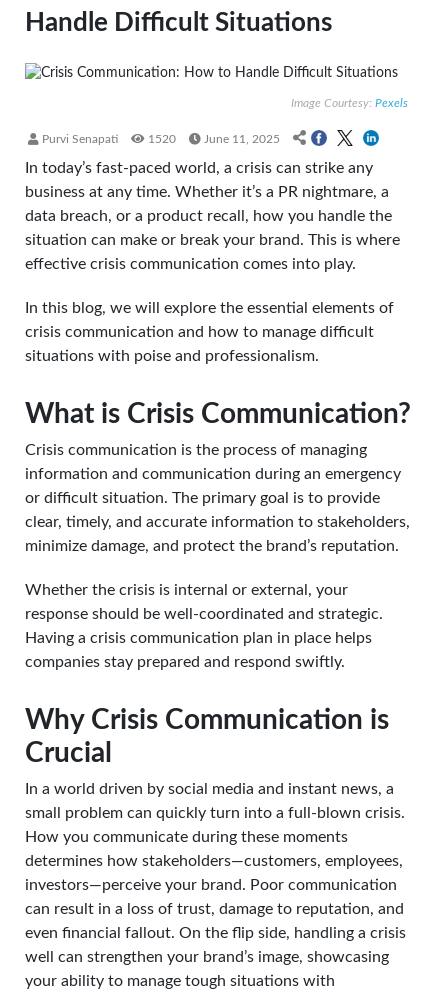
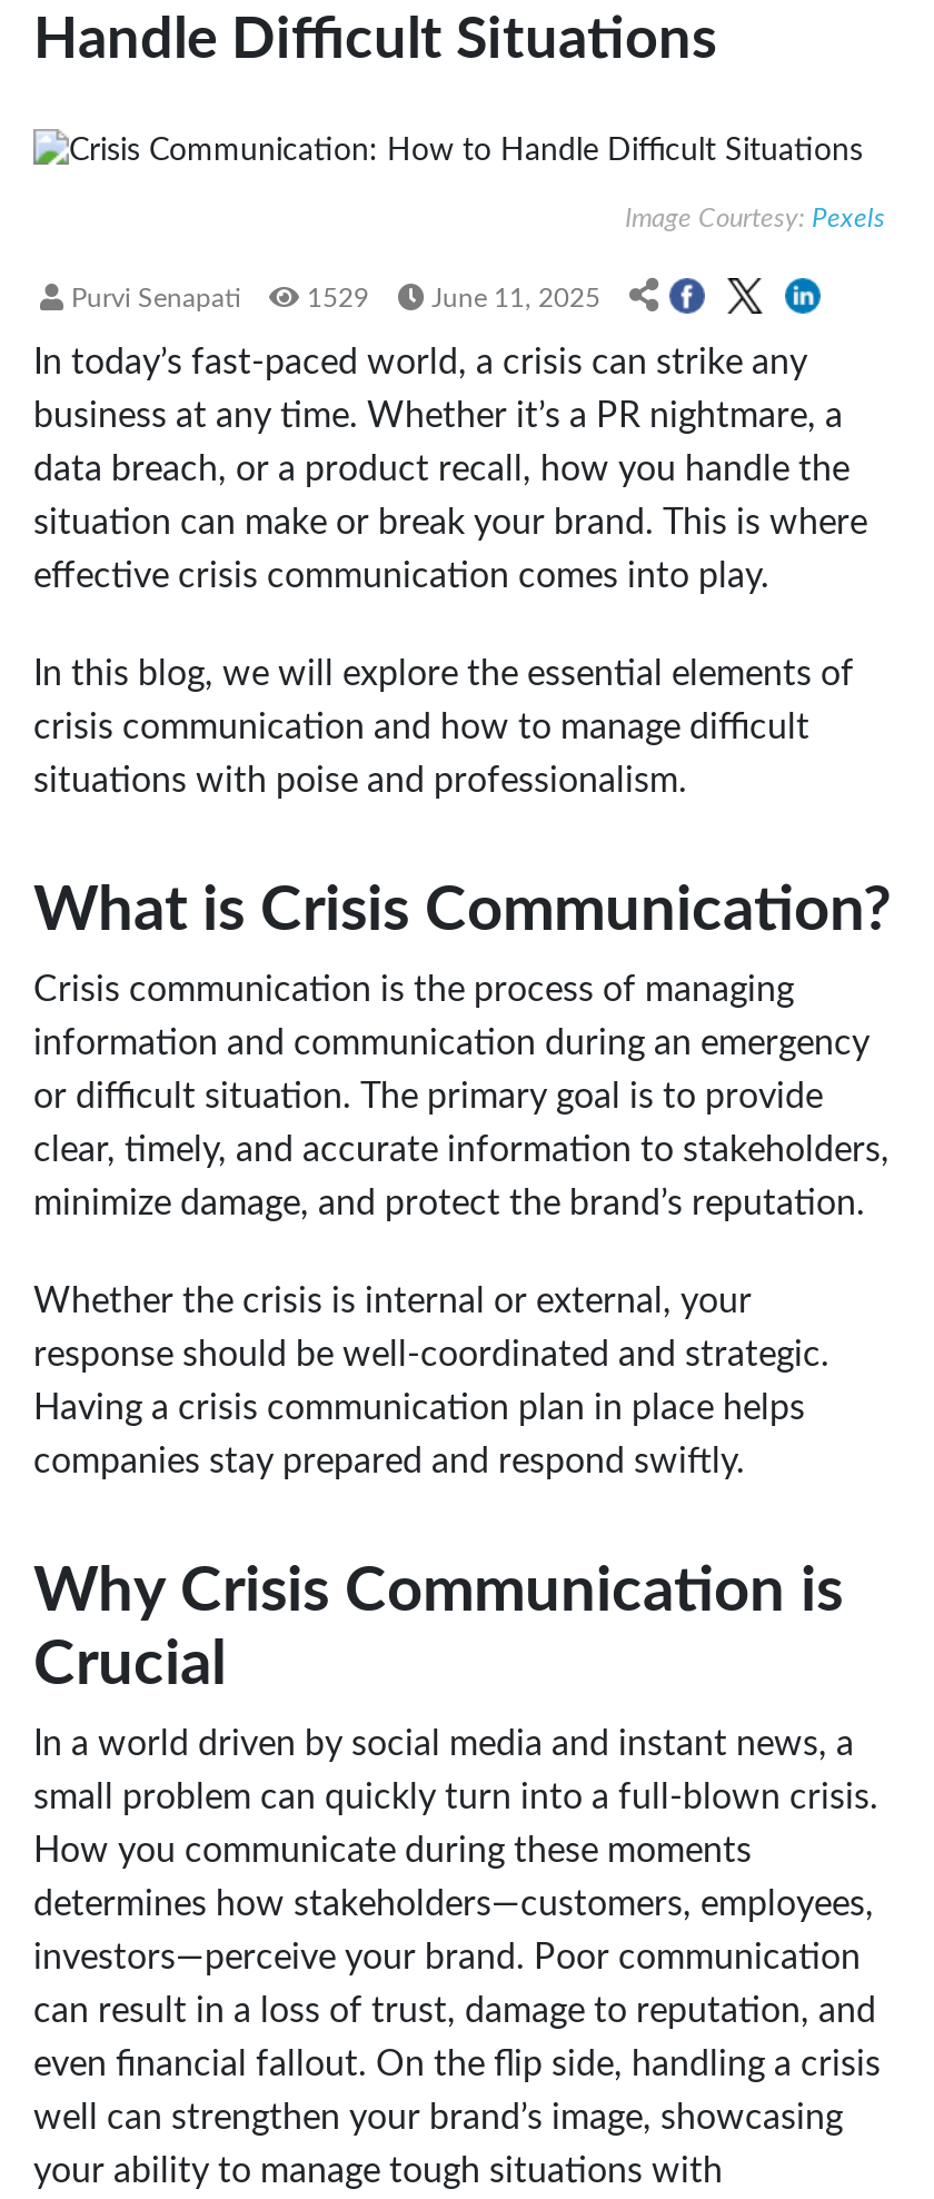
[145,133,176,145] 1520 -> [300,284,369,311] 1529

